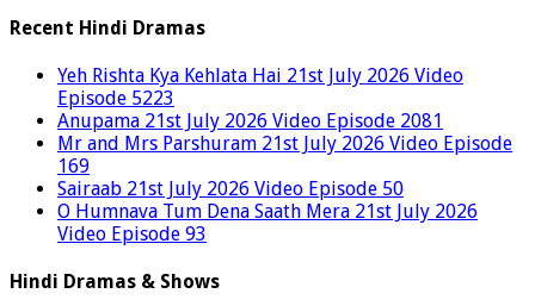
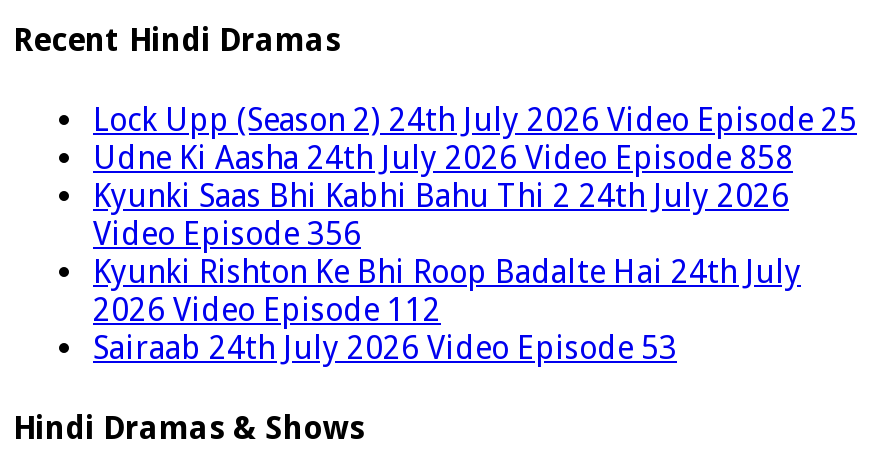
[57,64,512,245] Yeh Rishta Kya Kehlata Hai 21st July 2026 Video | Episode 5223 | Anupama 21st July 2026 Video Episode 2081 | Mr and Mrs Parshuram 21st July 2026 Video Episode | 169 | Sairaab 21st July 2026 Video Episode 50 | O Humnava Tum Dena Saath Mera 21st July 2026 | Video Episode 93 -> [93,101,857,367] Lock Upp (Season 2) 24th July 2026 Video Episode 25 | Udne Ki Aasha 24th July 2026 Video Episode 858 | Kyunki Saas Bhi Kabhi Bahu Thi 2 24th July 2026 | Video Episode 356 | Kyunki Rishton Ke Bhi Roop Badalte Hai 24th July | 2026 Video Episode 112 | Sairaab 24th July 2026 Video Episode 53

